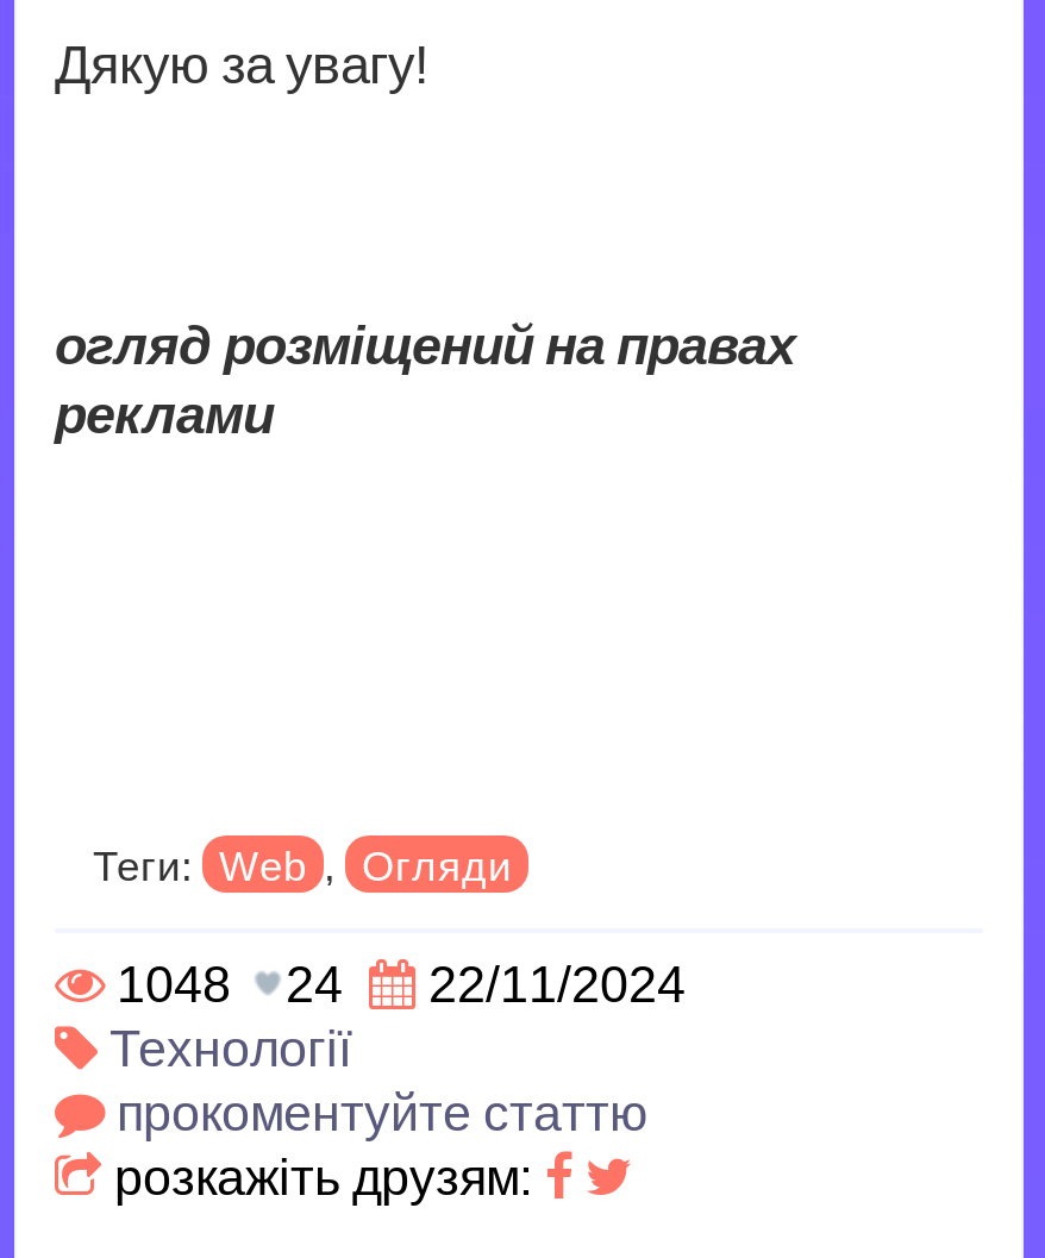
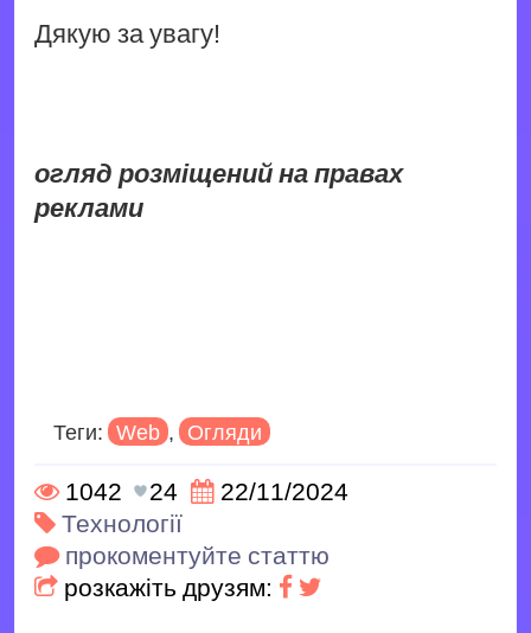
[105,949,686,1014] 1048 24 22/11/2024 -> [59,474,348,506] 1042 24 22/11/2024

